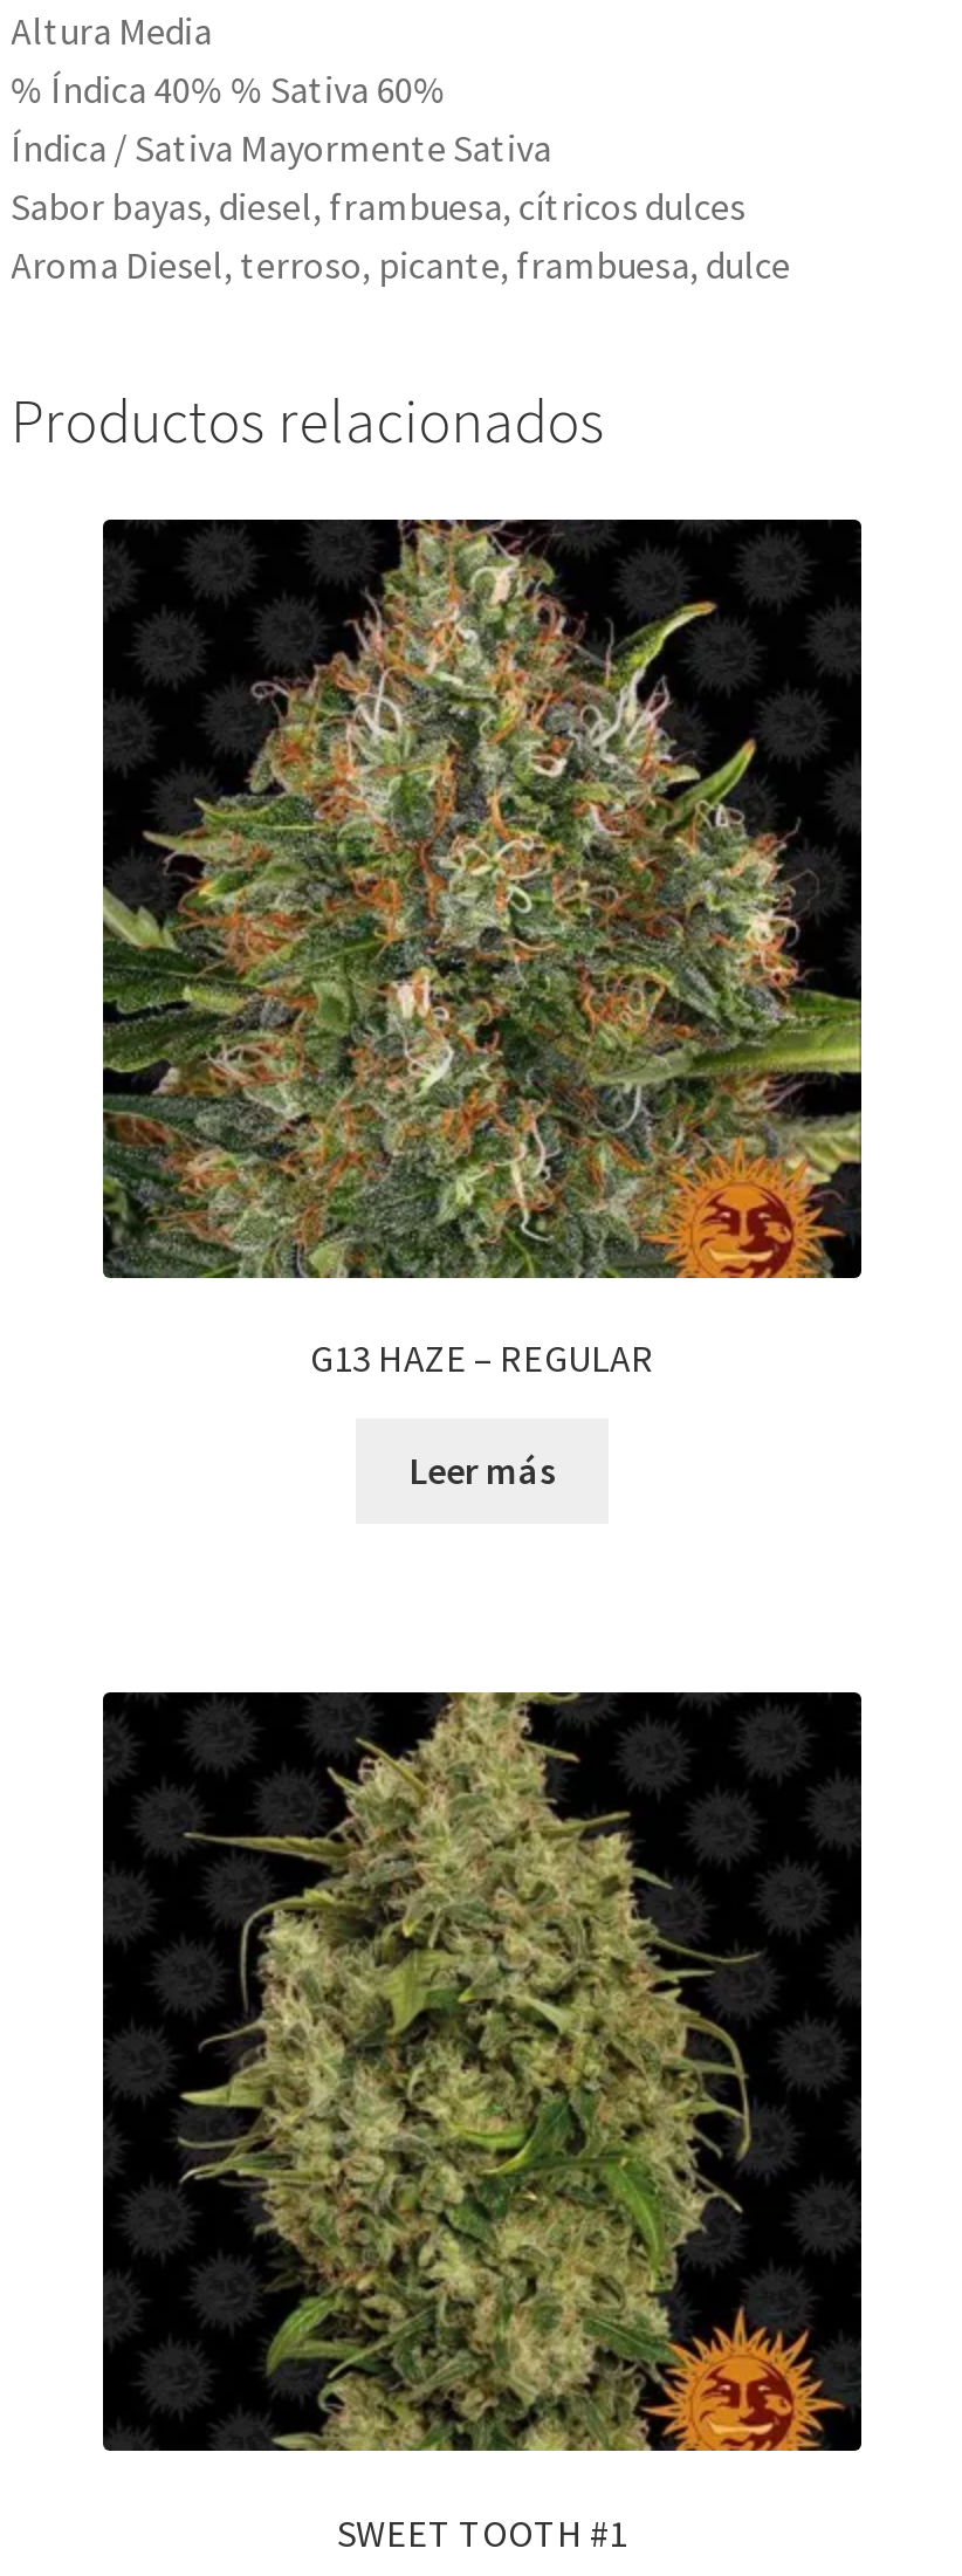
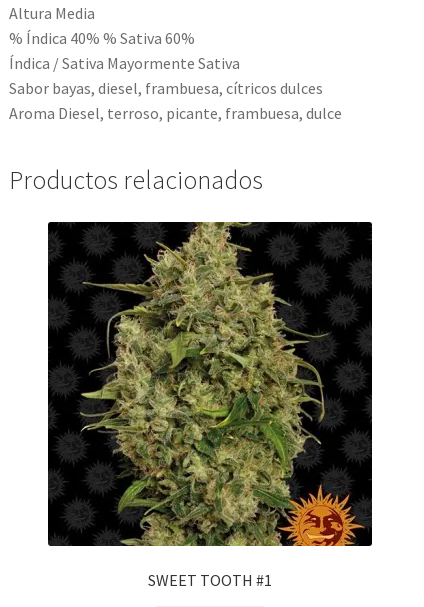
[101,517,864,1494] [image] | G13 HAZE – REGULAR | Leer más -> none

